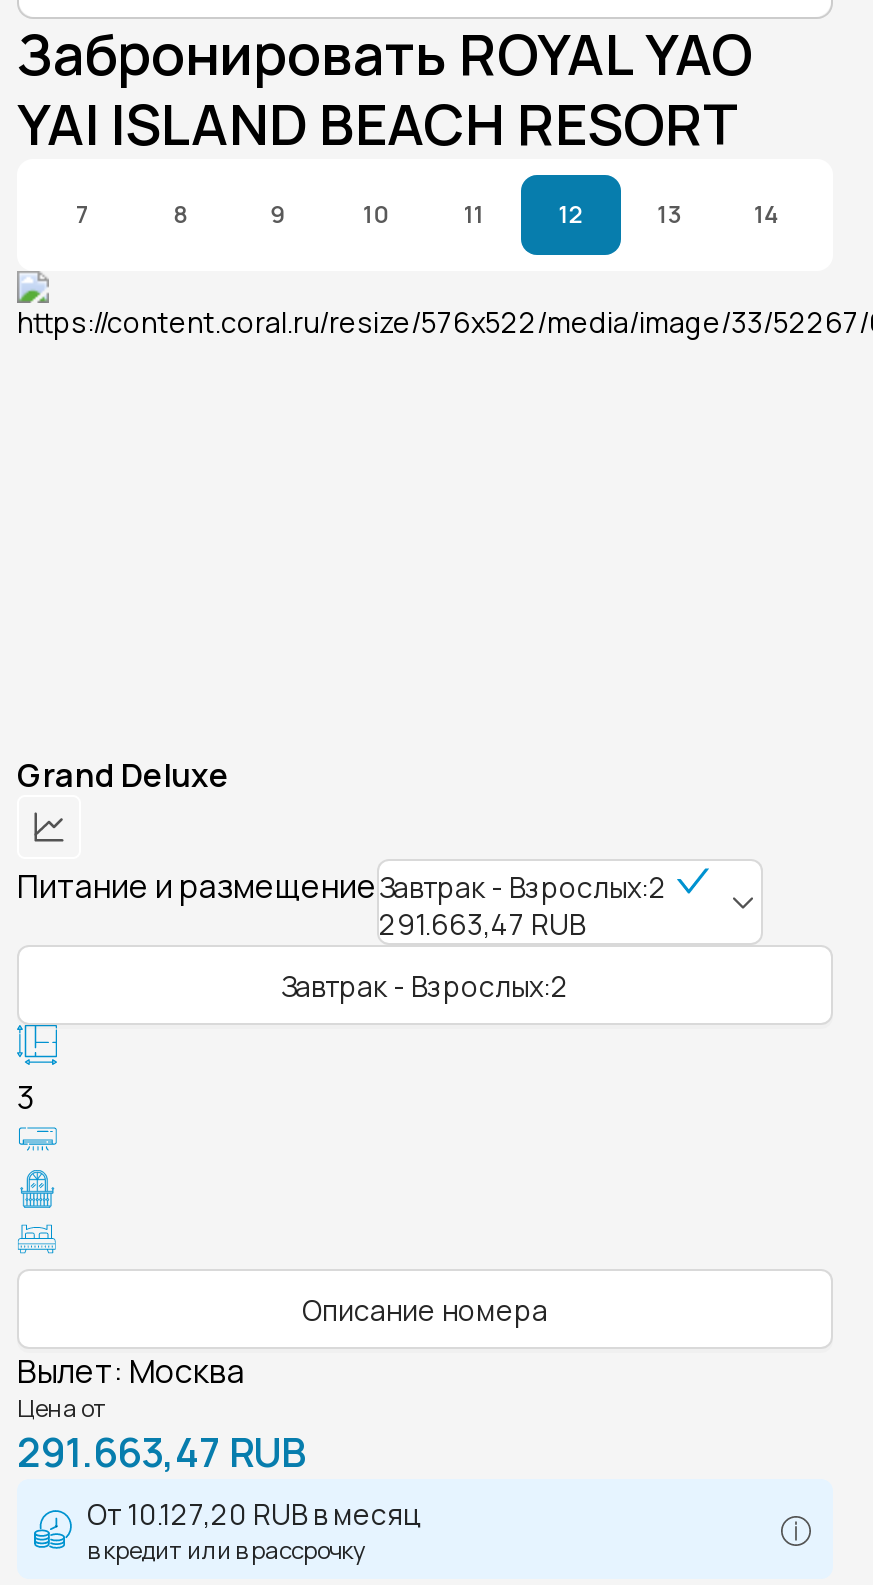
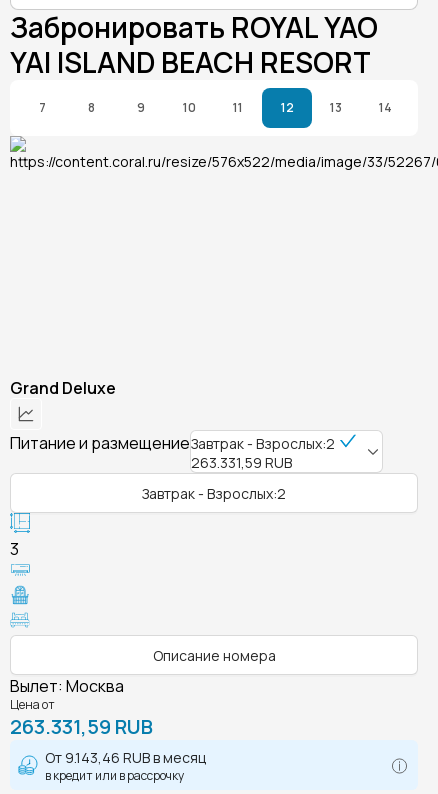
[379,905,585,943] 291.663,47 RUB -> [191,453,292,472] 263.331,59 RUB
[17,1425,305,1479] 291.663,47 RUB -> [10,713,153,740] 263.331,59 RUB
[87,1495,419,1533] От 10.127,20 RUB в месяц -> [45,748,206,767] От 9.143,46 RUB в месяц

